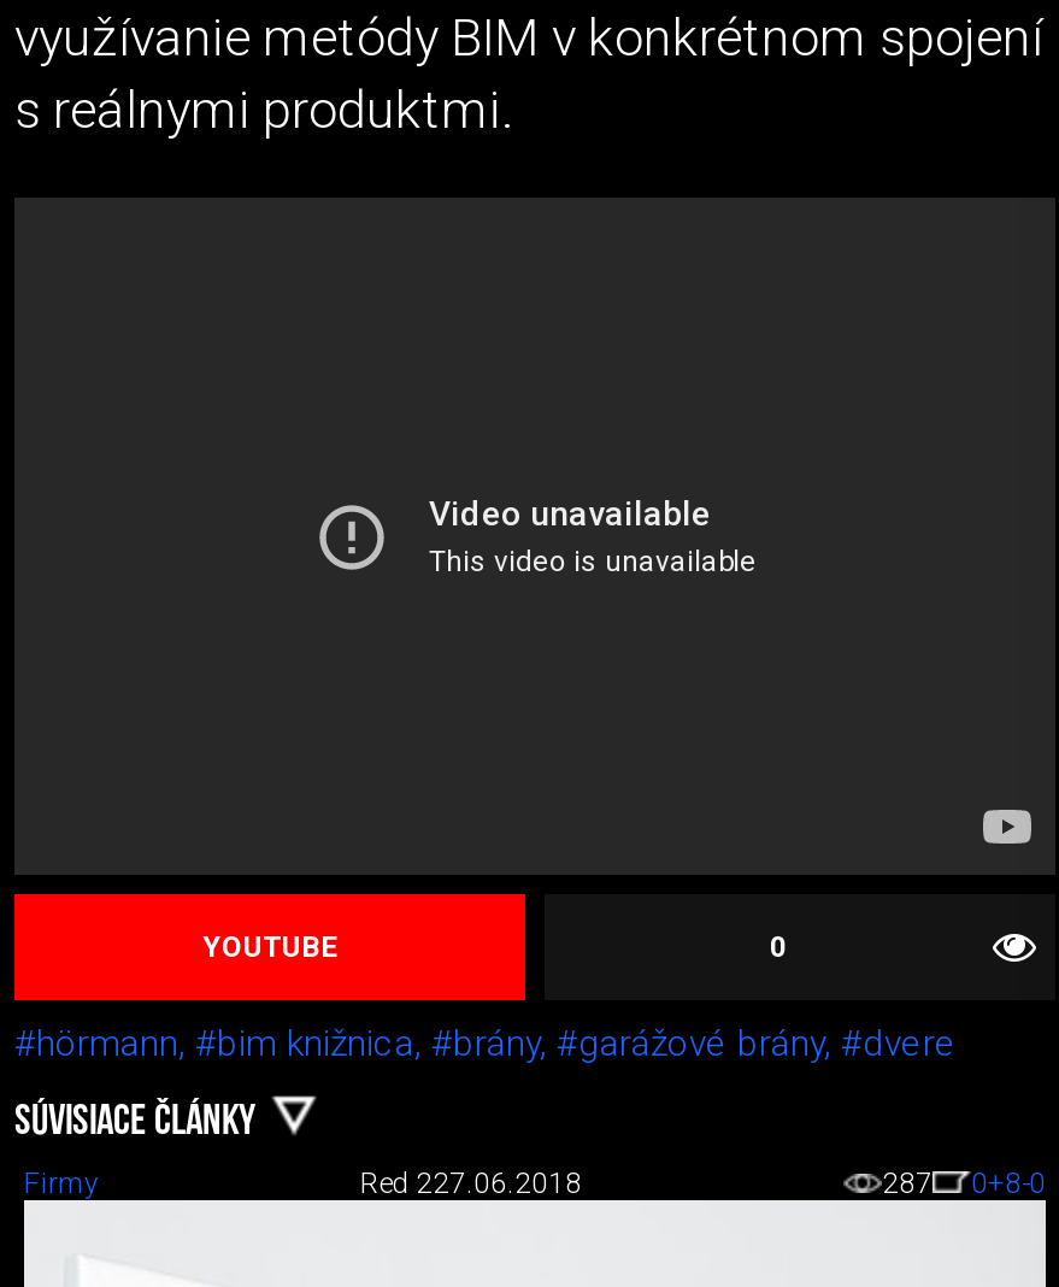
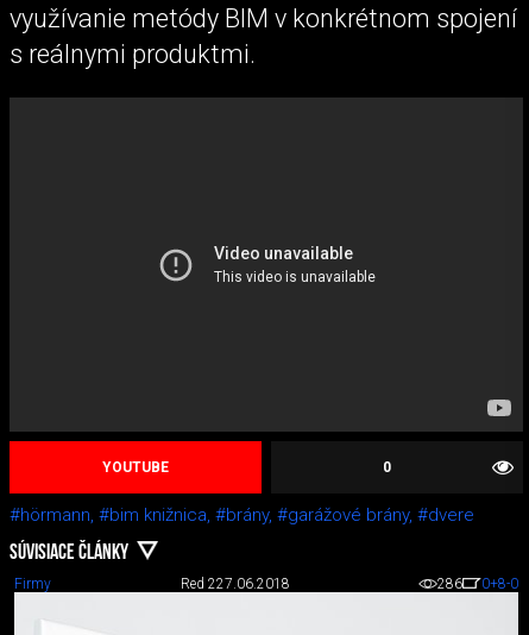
[882,1167,932,1201] 287 -> [437,576,462,593] 286

